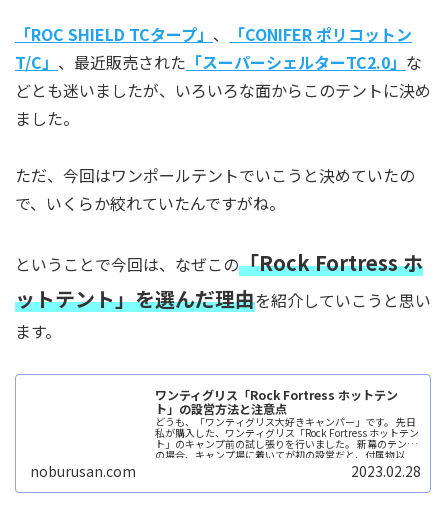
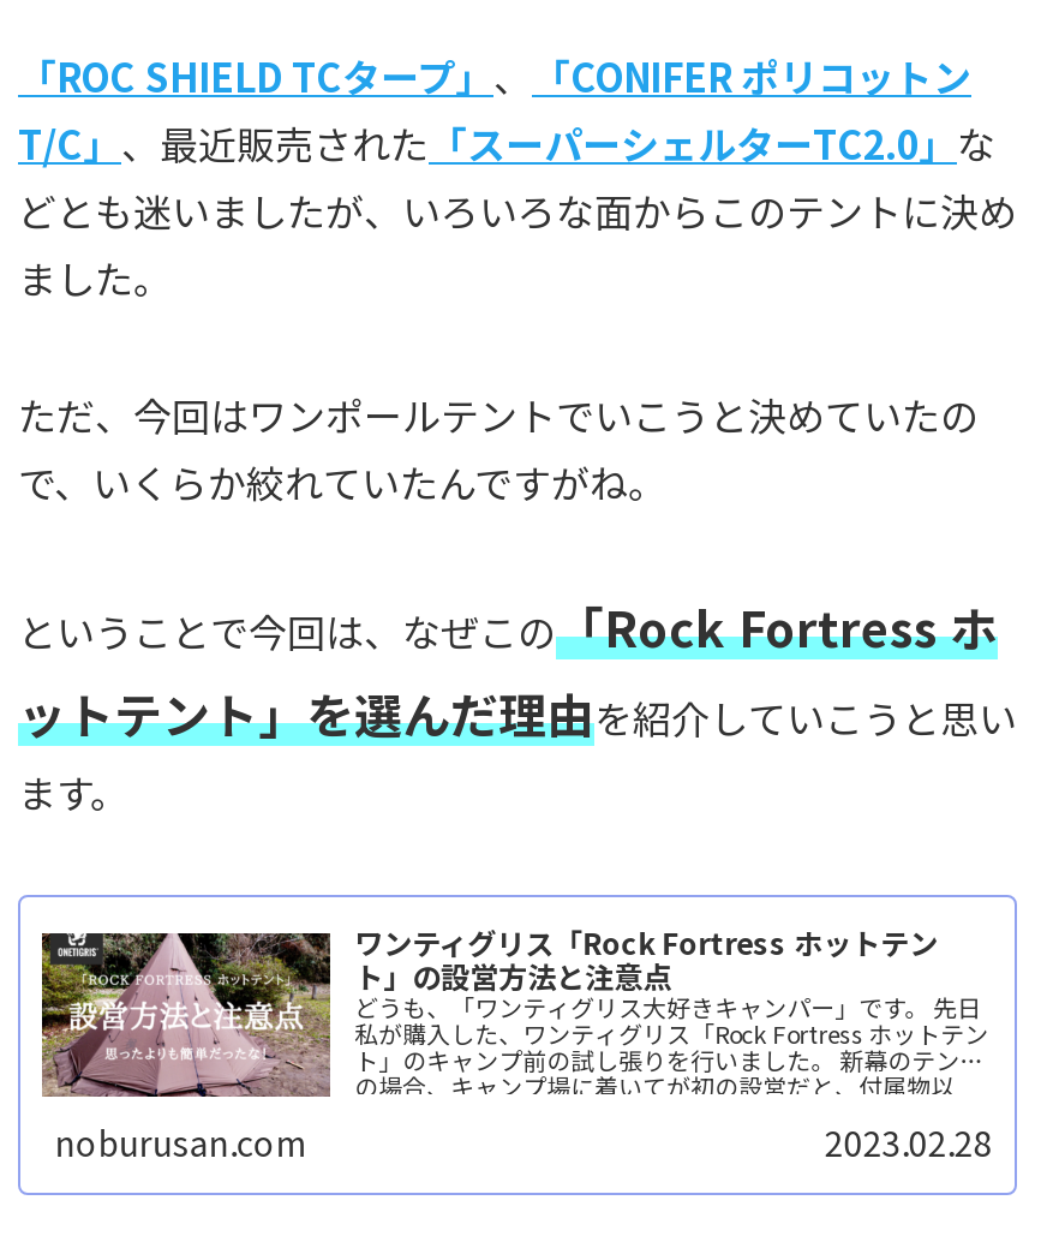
none -> [40,930,333,1098] [image]

